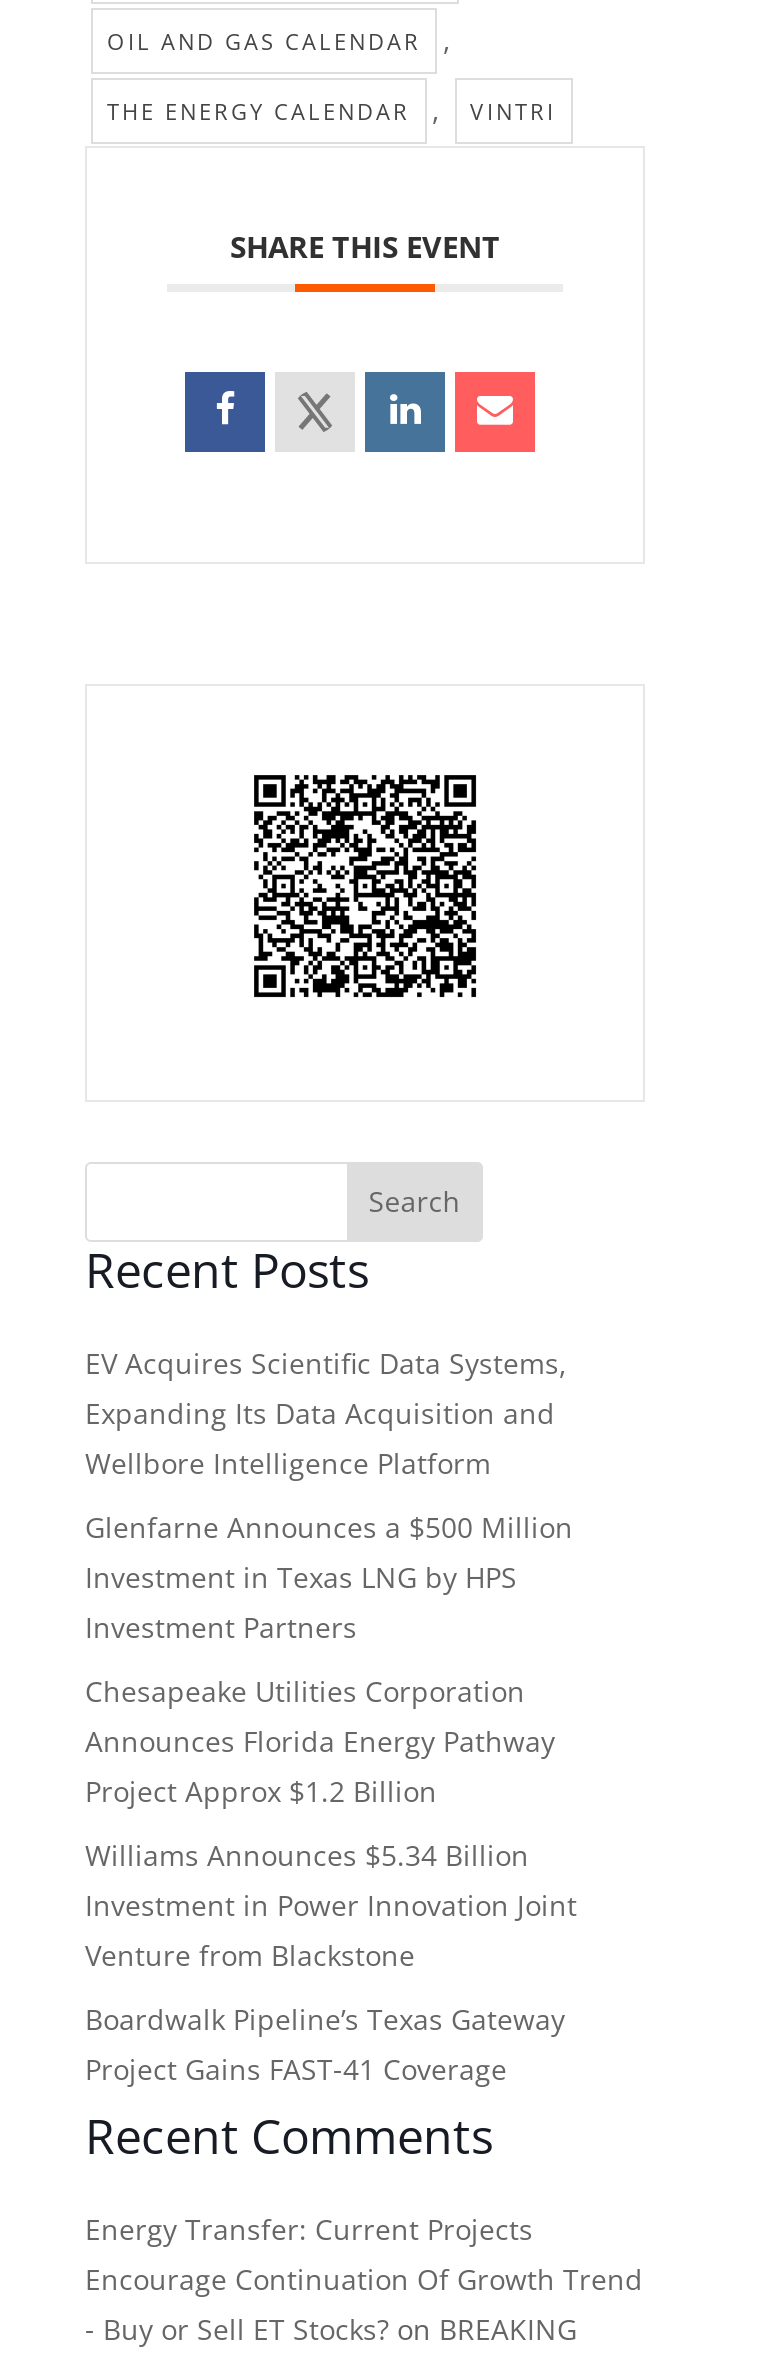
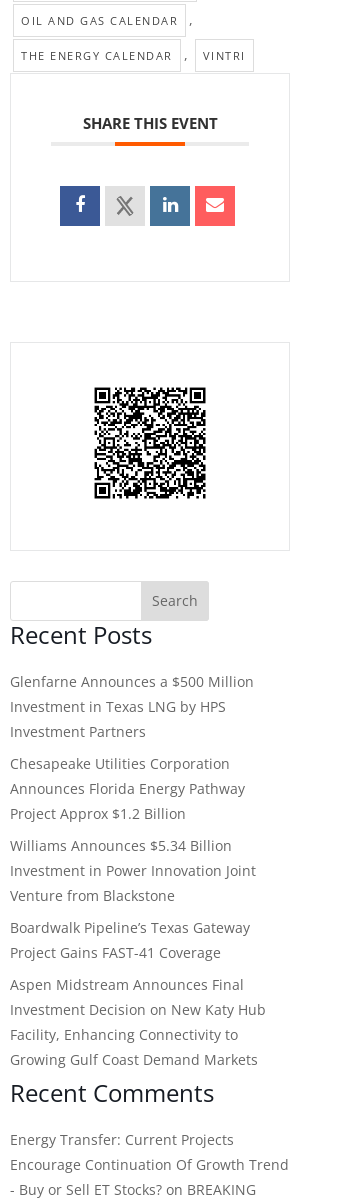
[85,1343,567,1481] EV Acquires Scientific Data Systems, | Expanding Its Data Acquisition and | Wellbore Intelligence Platform -> none
moved [85,1507,577,2087] -> [10,672,256,962]: Glenfarne Announces a $500 Million | Investment in Texas LNG by HPS | Investment Partners | ... | Boardwalk Pipeline’s Texas Gateway | Project Gains FAST-41 Coverage
none -> [10,975,266,1069] Aspen Midstream Announces Final | Investment Decision on New Katy Hub | Facility, Enhancing Connectivity to | Growing Gulf Coast Demand Markets

